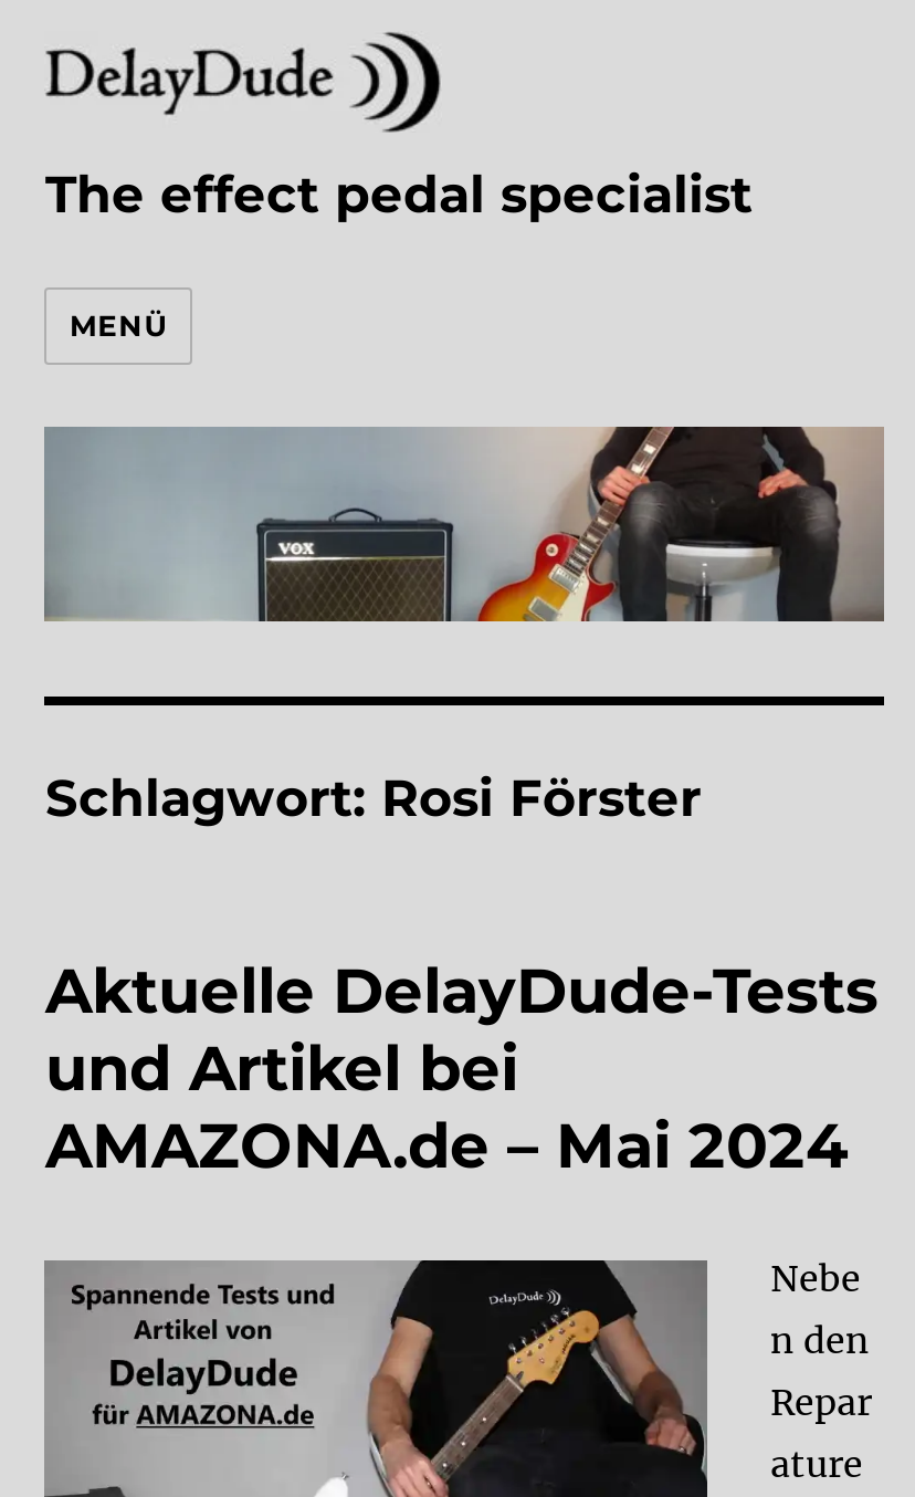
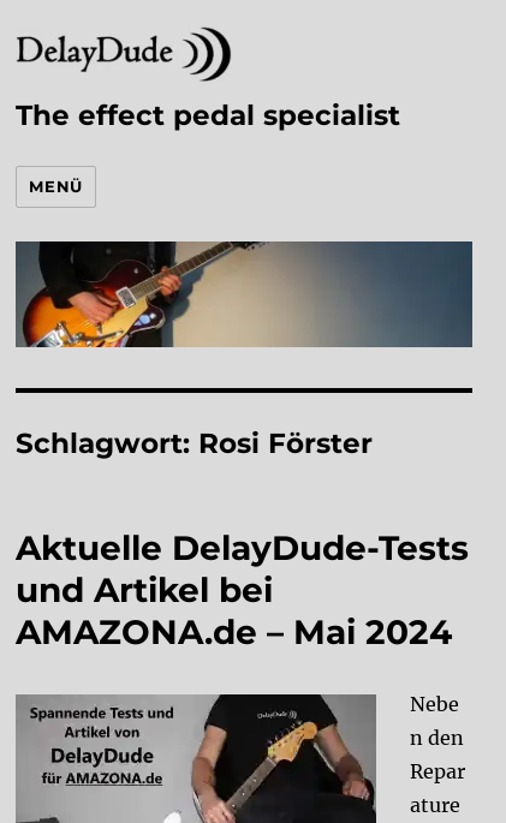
[46,427,884,624] [image] -> [16,240,474,348] [image]

